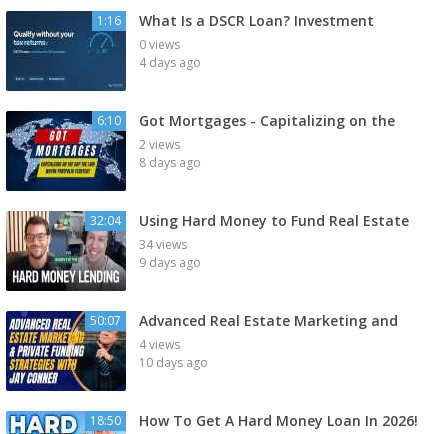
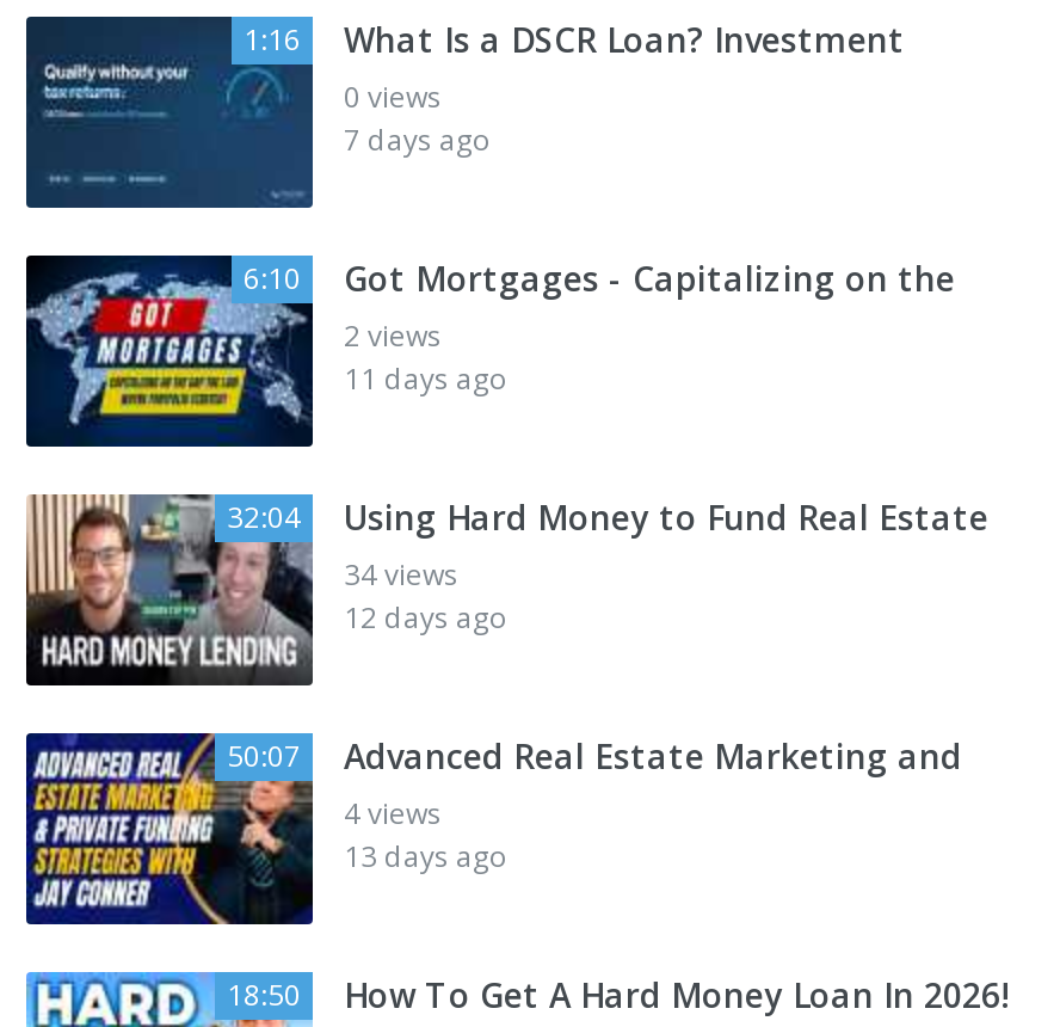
[139,54,201,71] 4 days ago -> [344,120,492,160] 7 days ago
[139,154,201,171] 8 days ago -> [344,358,509,399] 11 days ago
[139,254,201,271] 9 days ago -> [344,597,509,638] 12 days ago
[139,354,208,371] 10 days ago -> [344,836,509,877] 13 days ago

